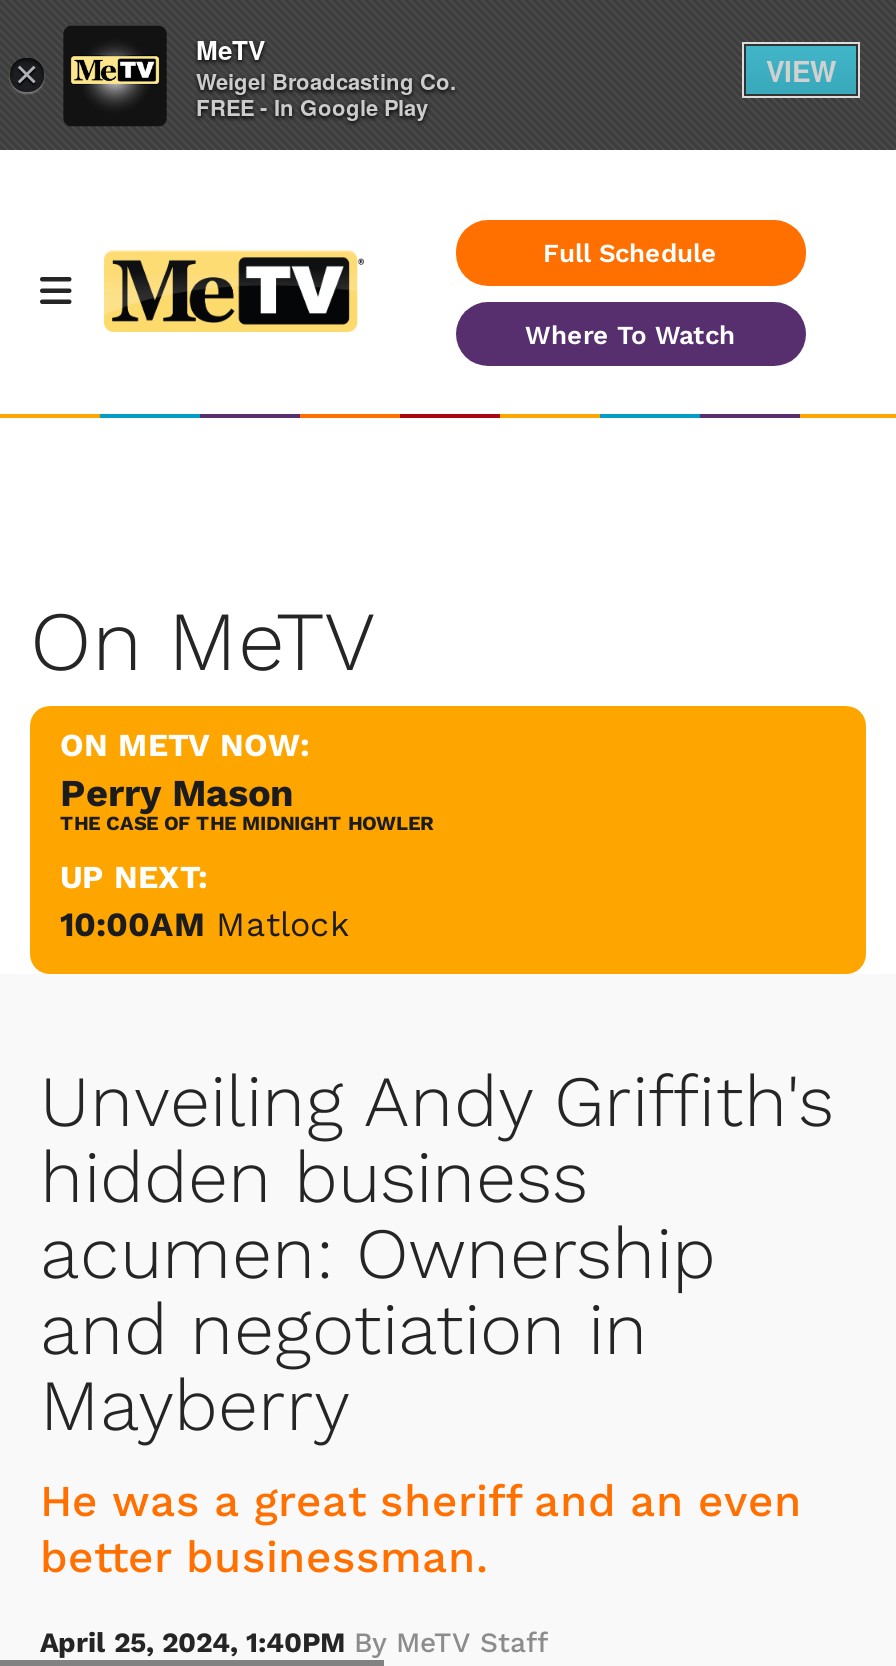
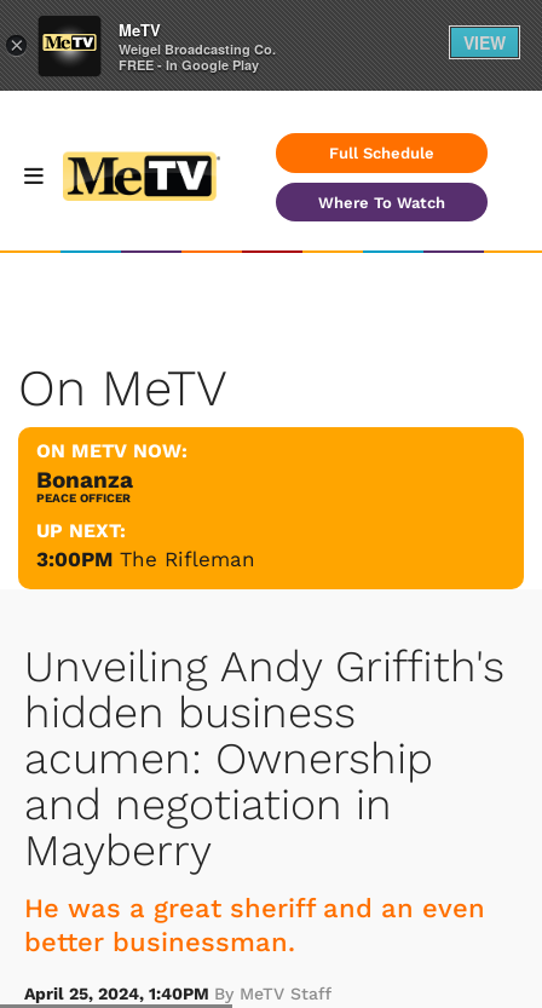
[60,769,434,833] Perry Mason | THE CASE OF THE MIDNIGHT HOWLER -> [36,465,133,504] Bonanza | PEACE OFFICER
[60,903,350,943] 10:00AM Matlock -> [36,546,255,571] 3:00PM The Rifleman

